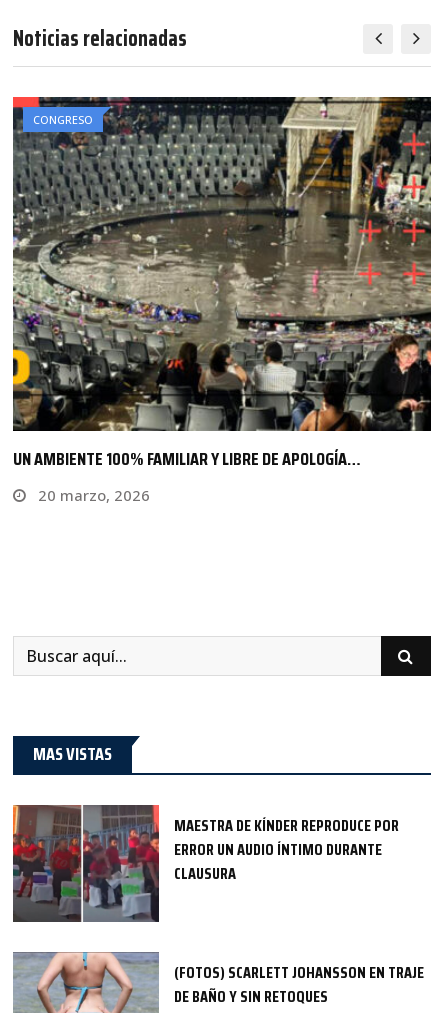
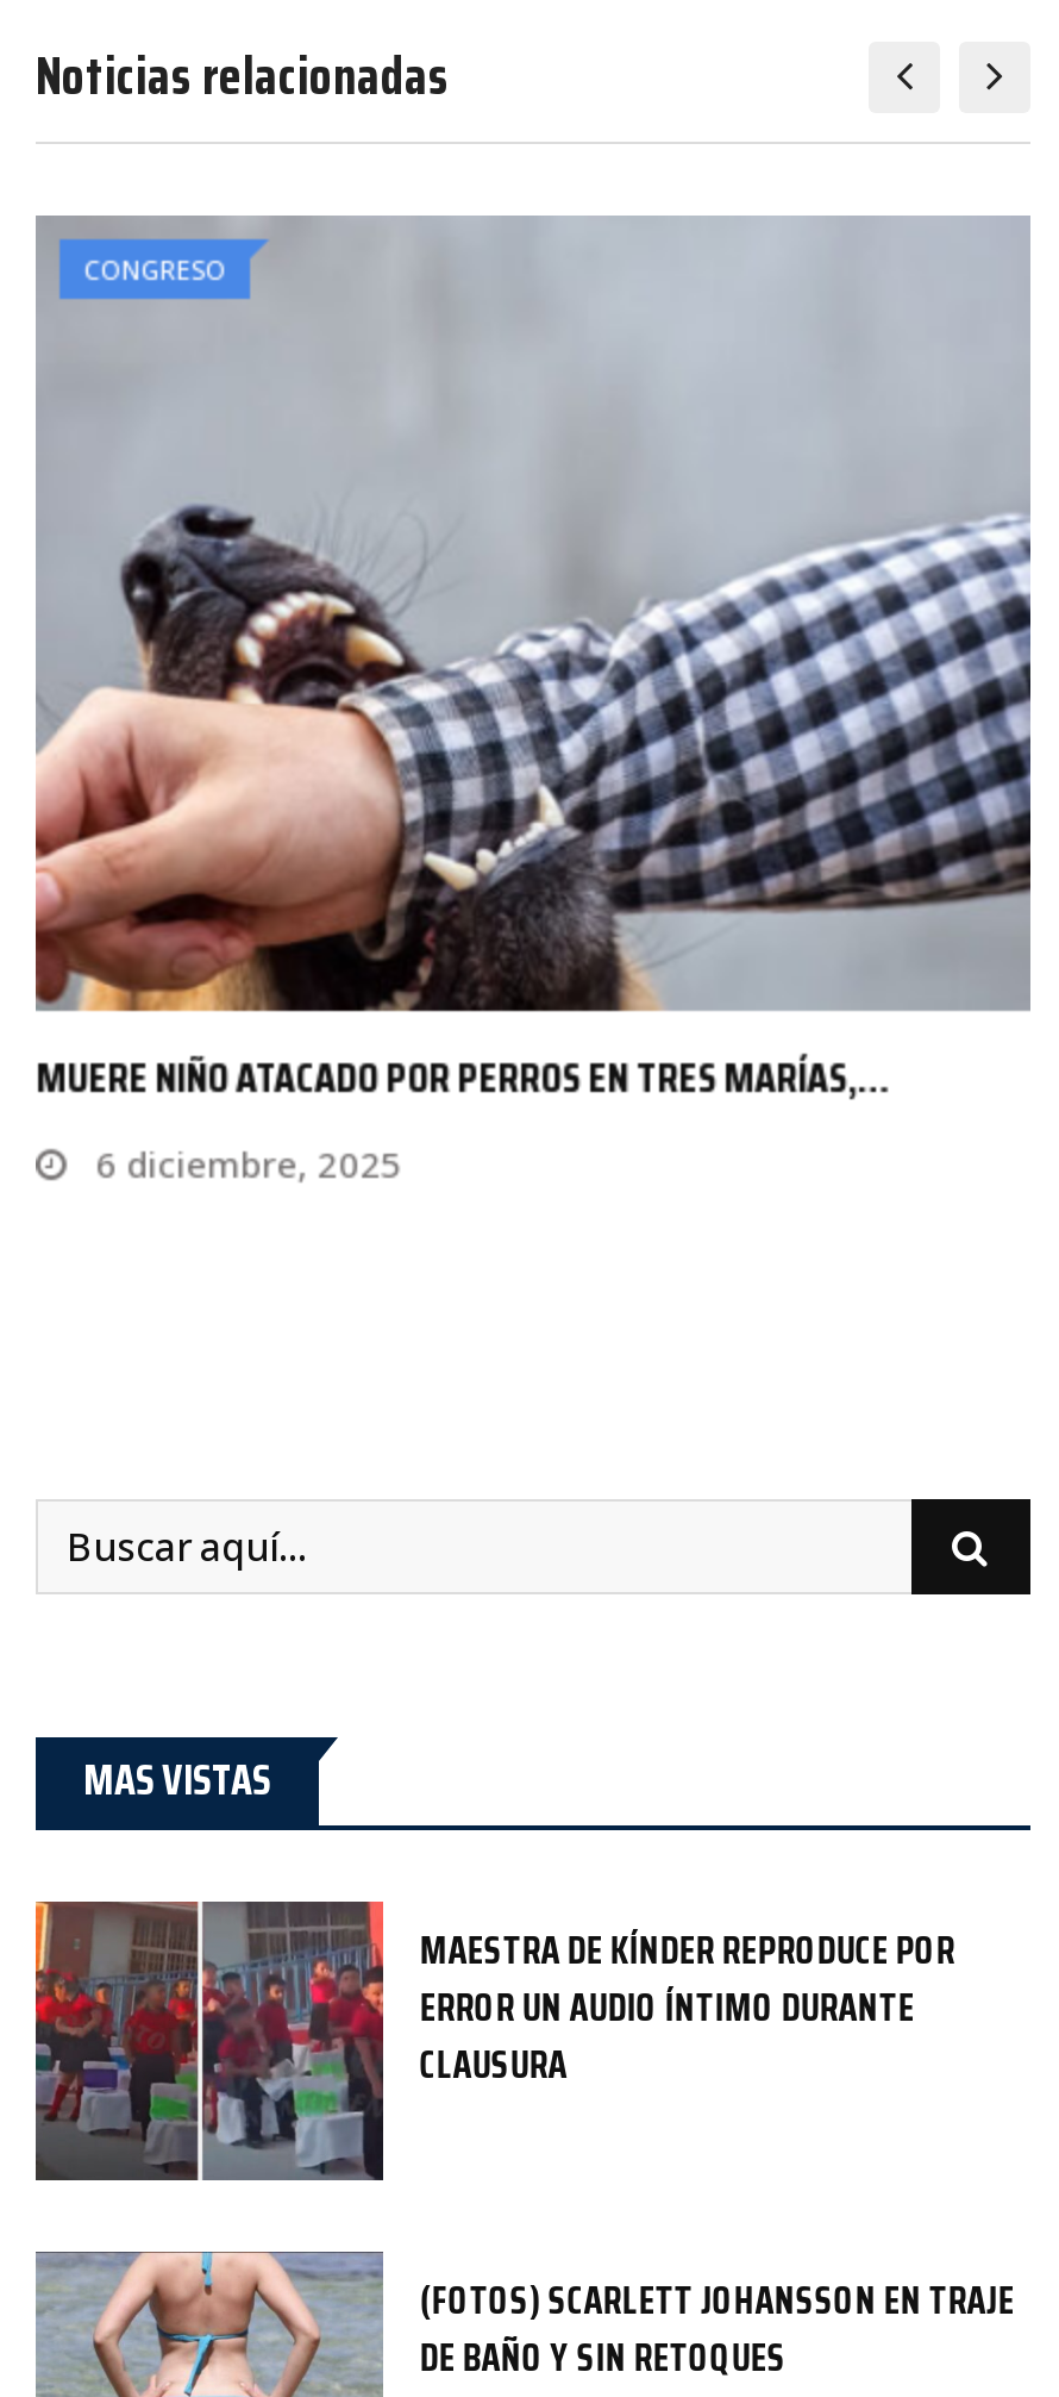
[12,96,432,505] [image] | UN AMBIENTE 100% FAMILIAR Y LIBRE DE APOLOGÍA… | 20 marzo, 2026 -> [33,213,1033,1187] [image] | MUERE NIÑO ATACADO POR PERROS EN TRES MARÍAS,… | 6 diciembre, 2025

